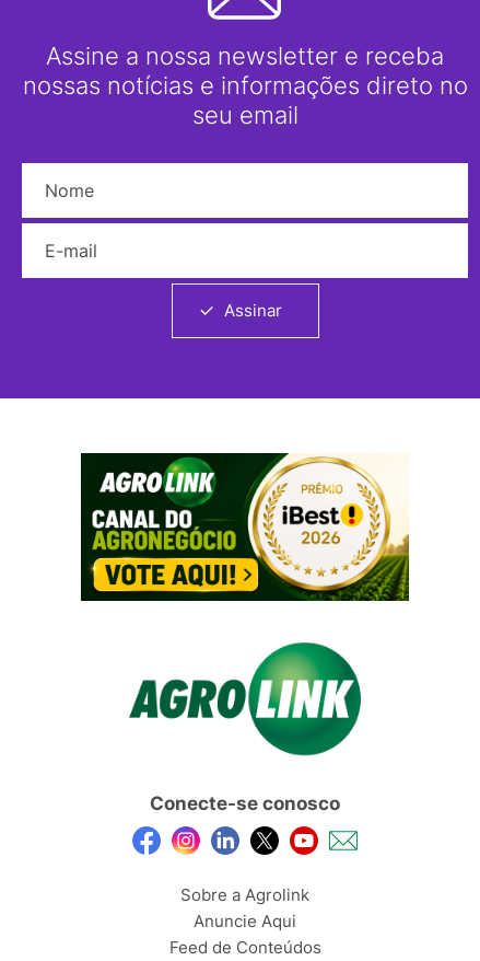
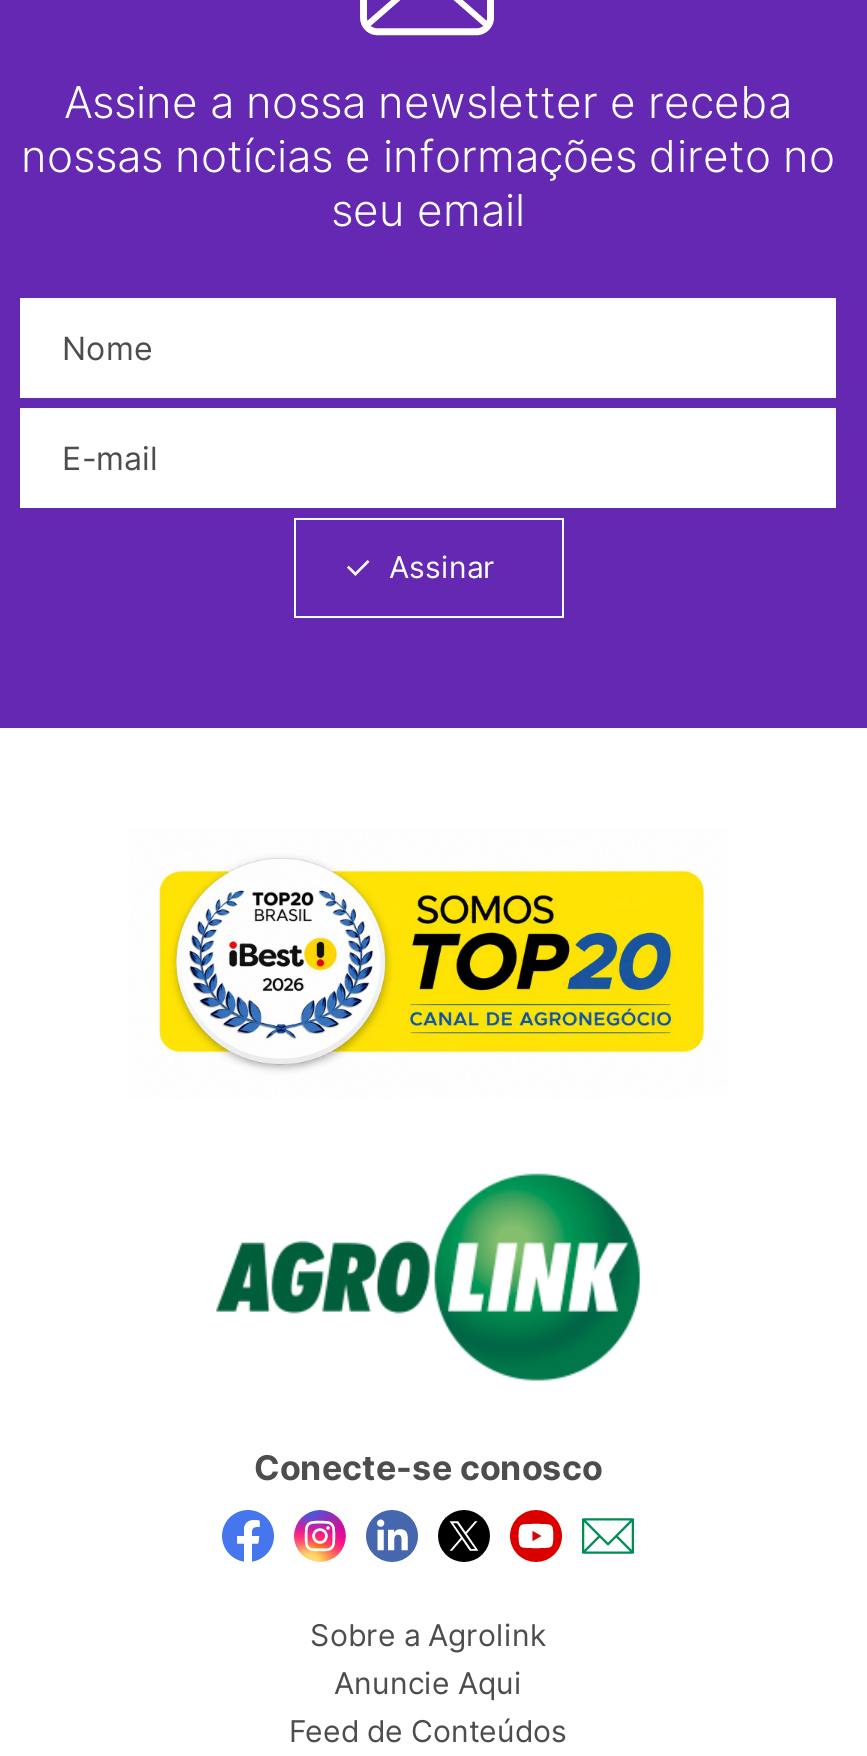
[80,452,410,602] [image] -> [128,828,728,1098] [image]

